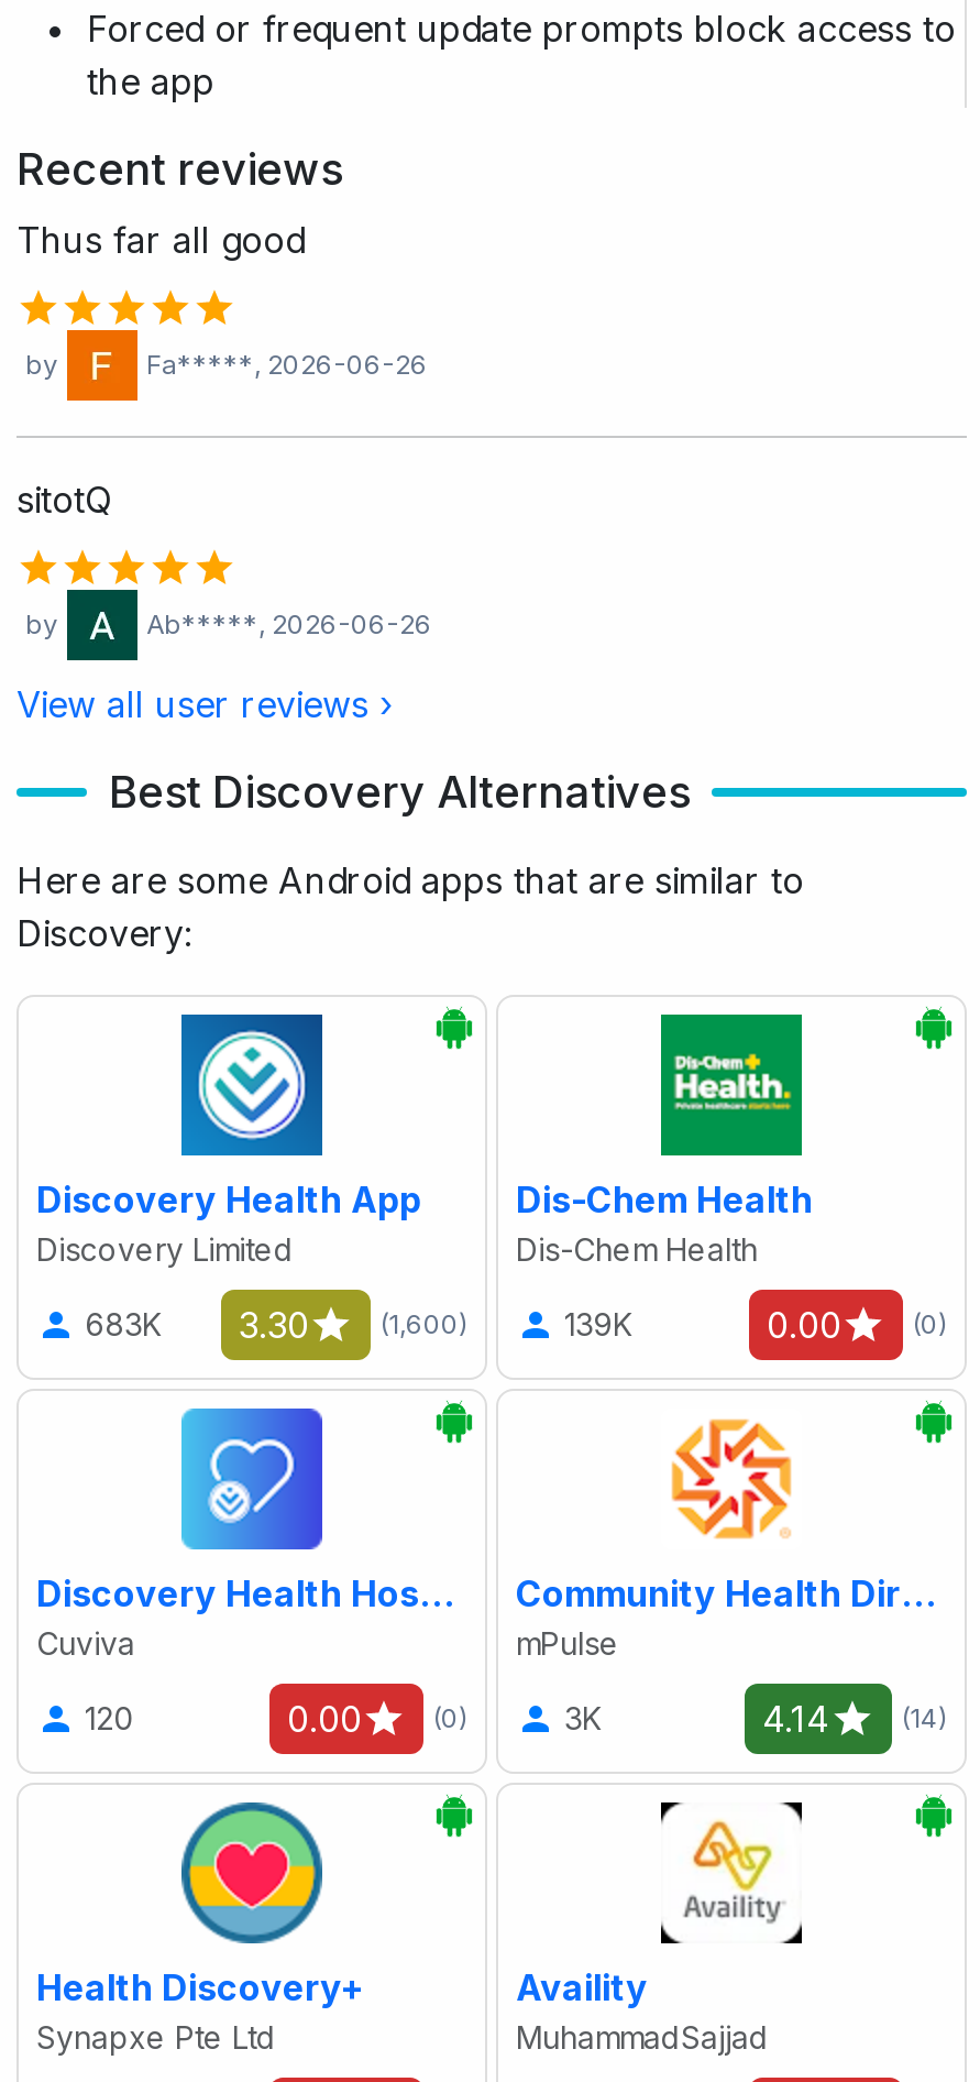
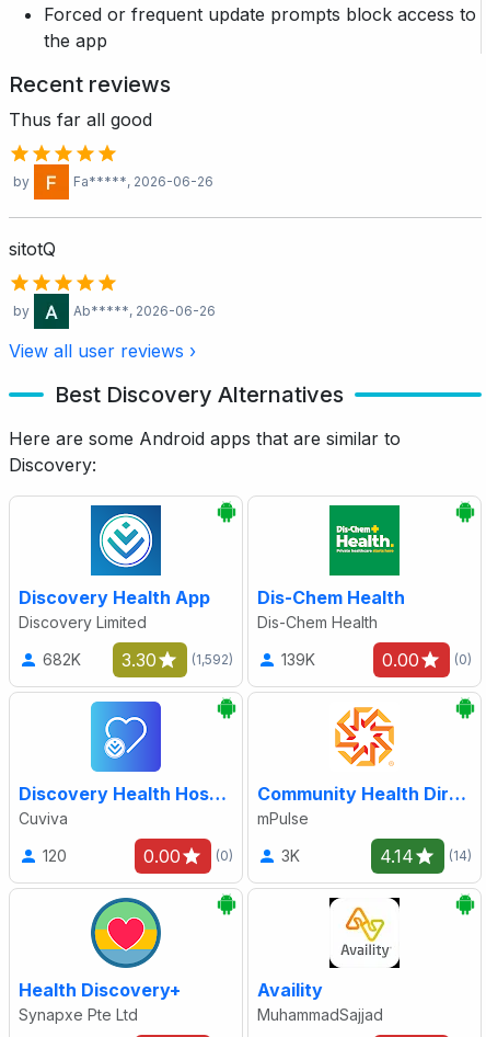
[85,1306,162,1343] 683K -> [43,650,81,669] 682K
[379,1307,467,1340] (1,600) -> [192,651,233,667] (1,592)

